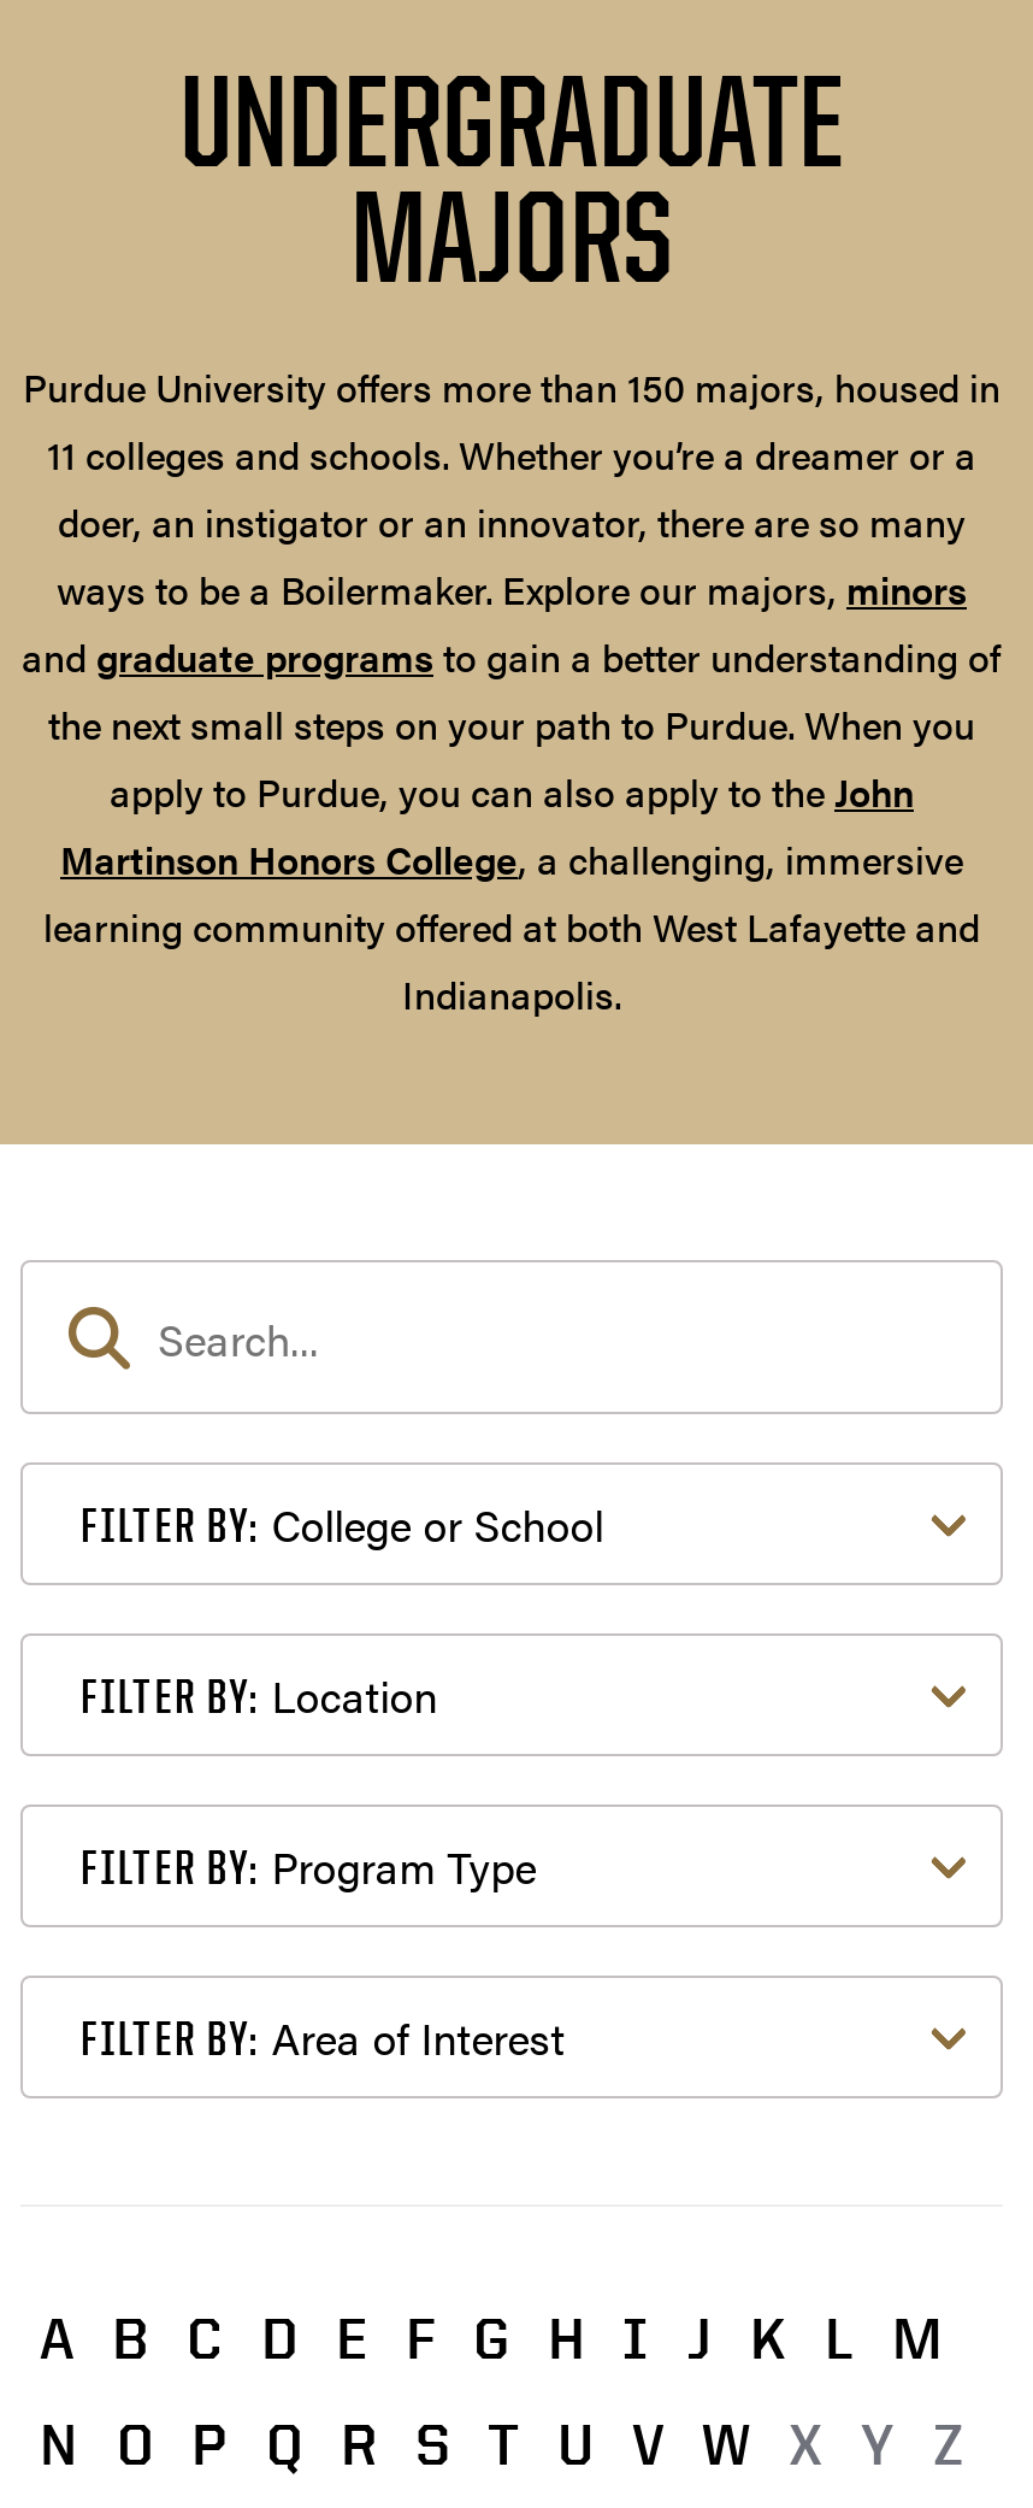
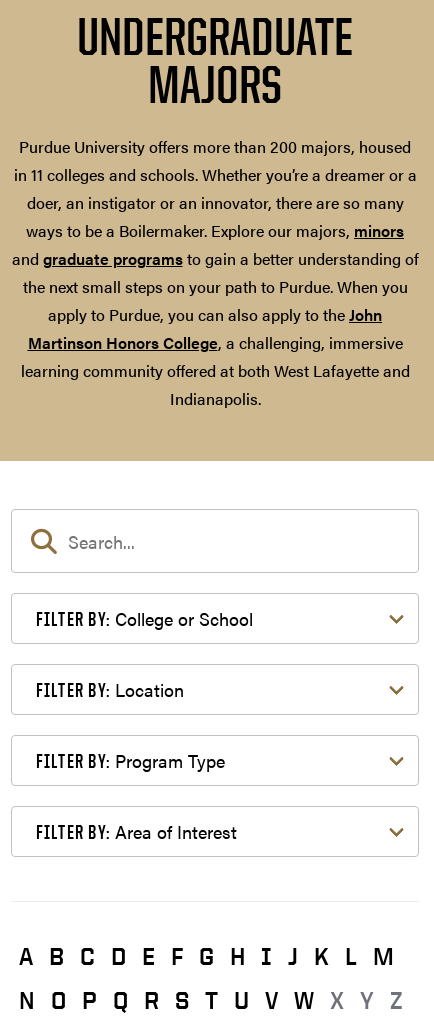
[23,359,1000,482] Purdue University offers more than 150 majors, housed in | 11 colleges and schools. Whether you’re a dreamer or a -> [13,135,416,186] Purdue University offers more than 200 majors, housed | in 11 colleges and schools. Whether you’re a dreamer or a

